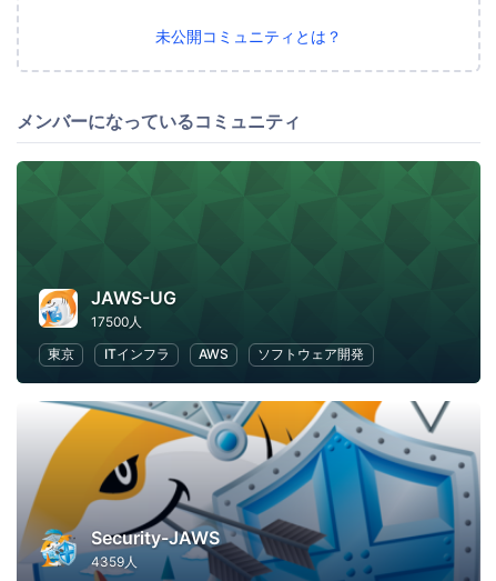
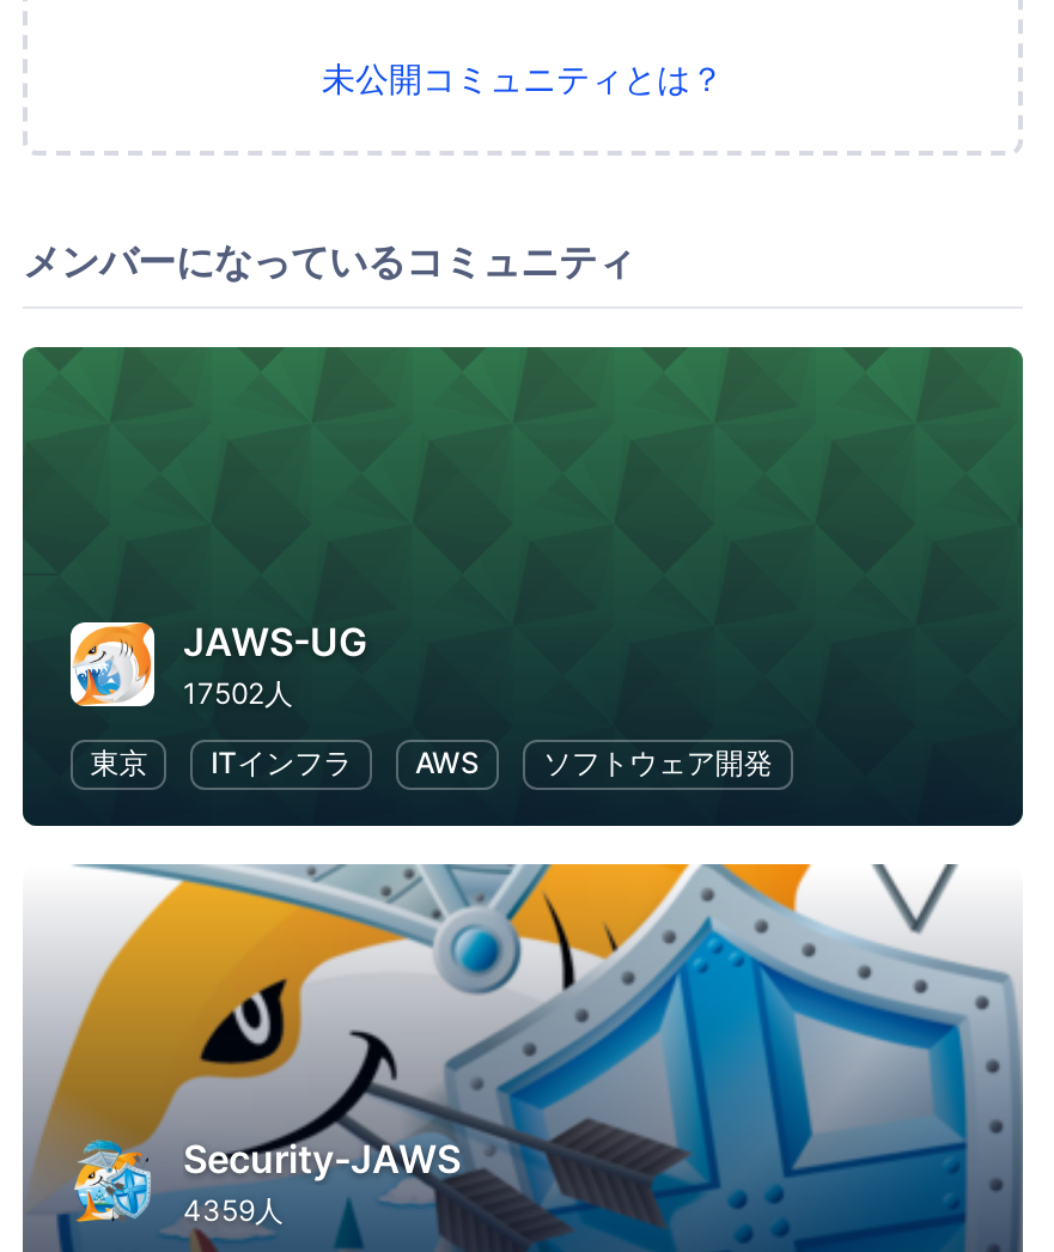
[91,314,142,330] 17500人 -> [183,676,293,712] 17502人

